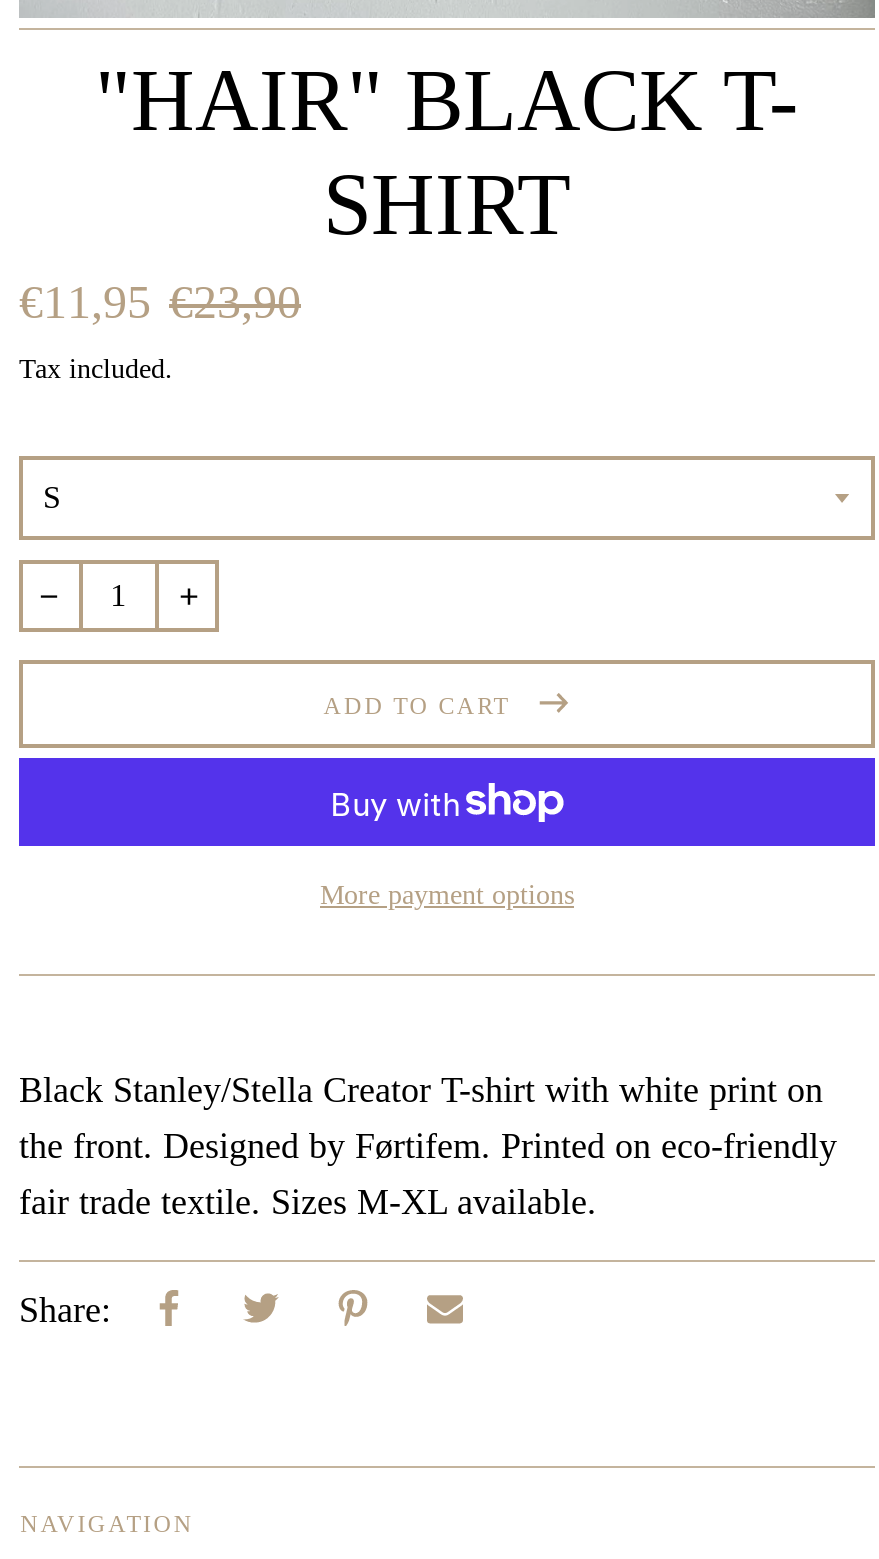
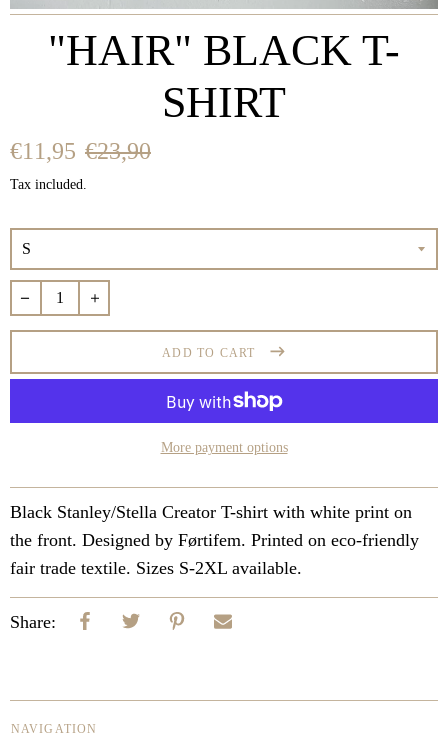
[19,1183,597,1223] fair trade textile. Sizes M-XL available. -> [10,558,302,578] fair trade textile. Sizes S-2XL available.

